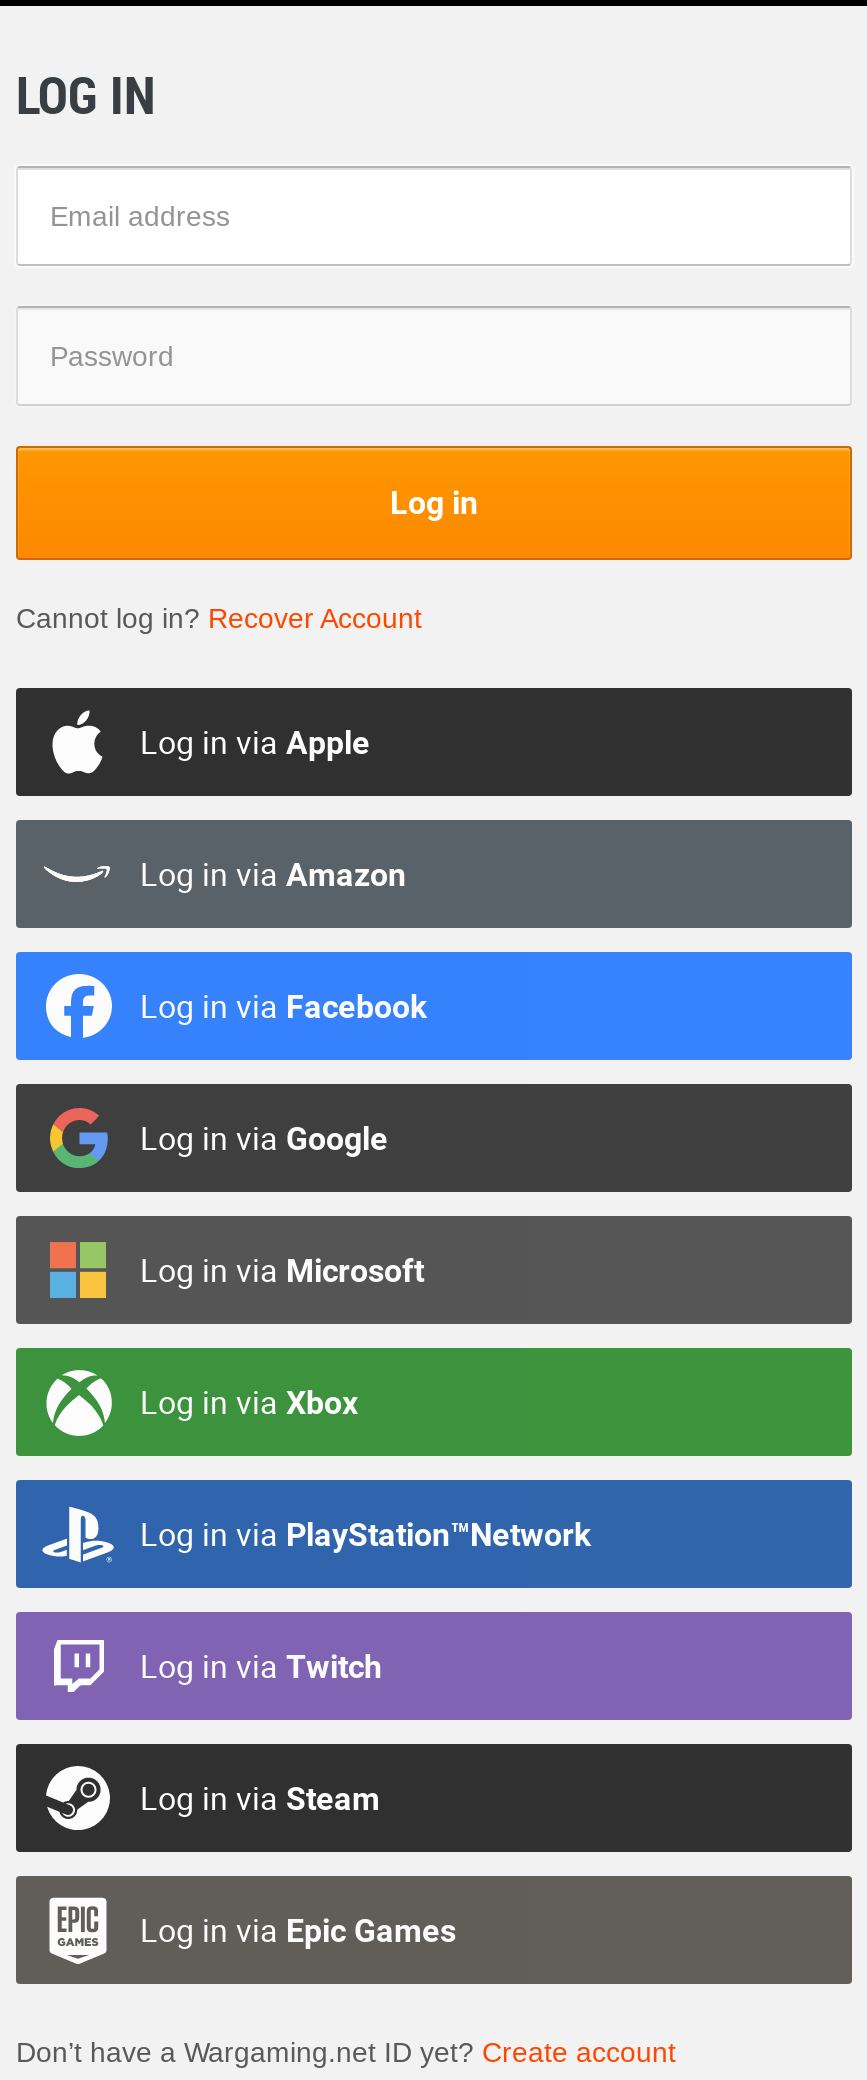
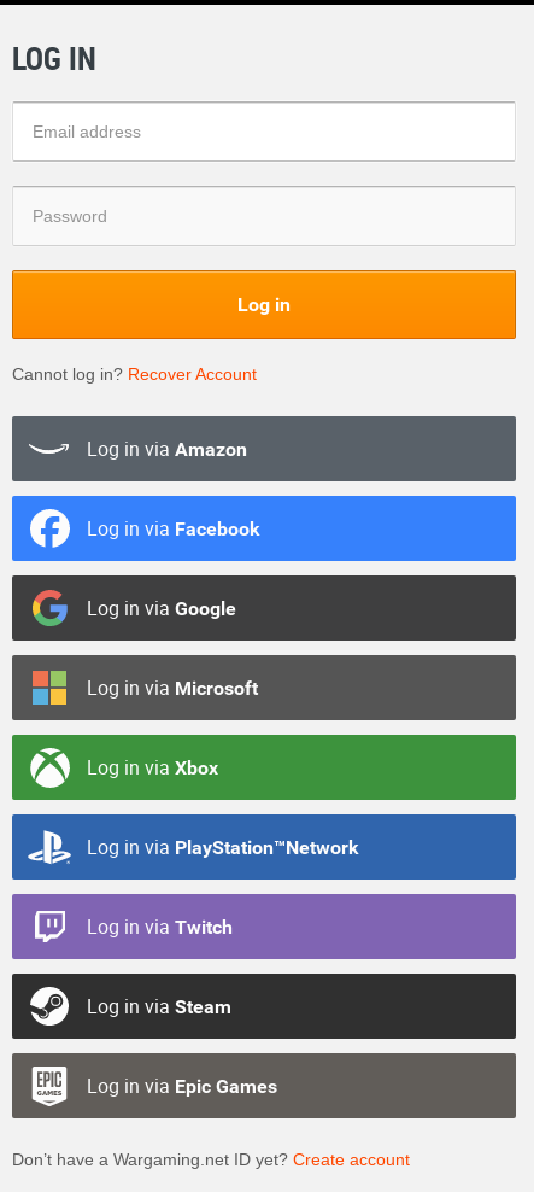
[140,719,370,763] Log in via Apple -> none

